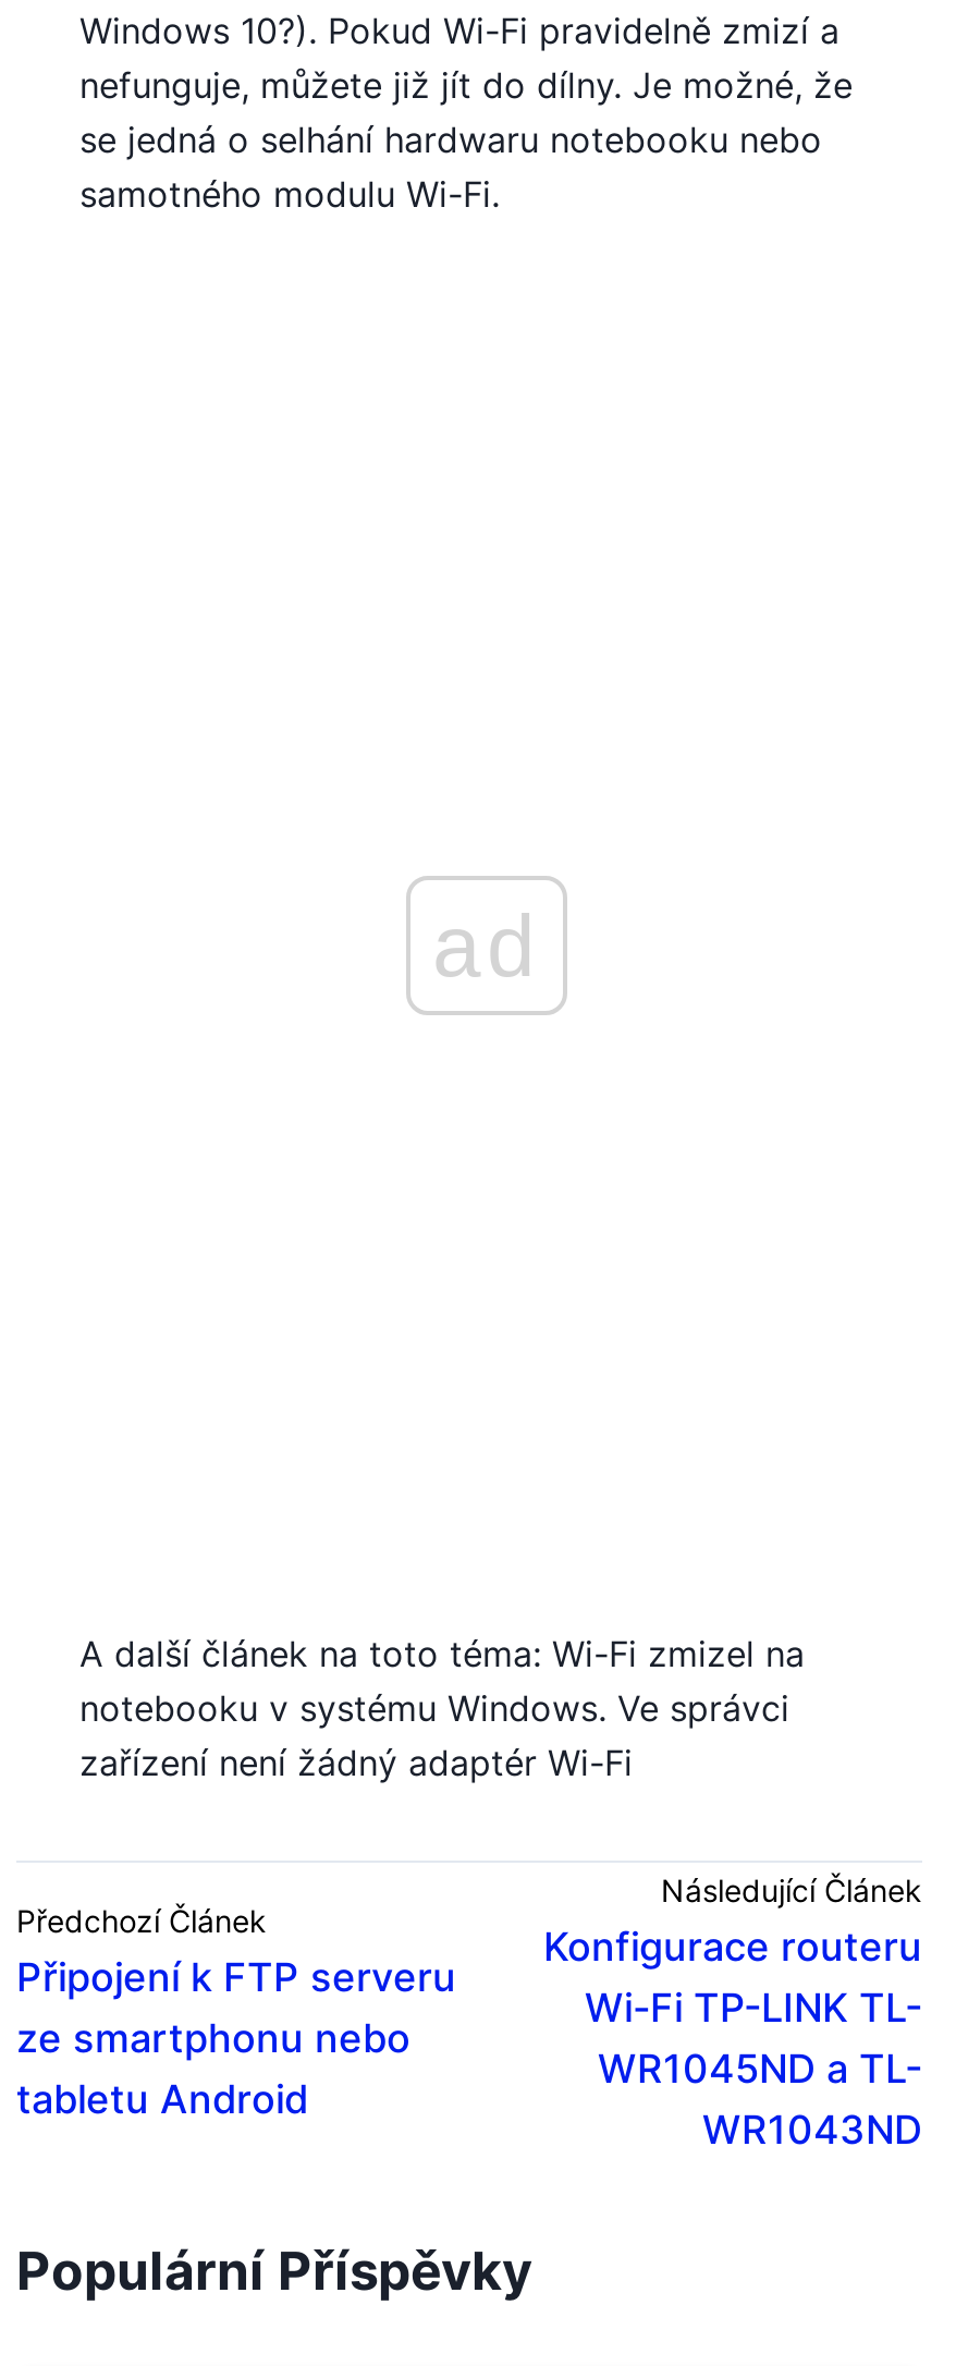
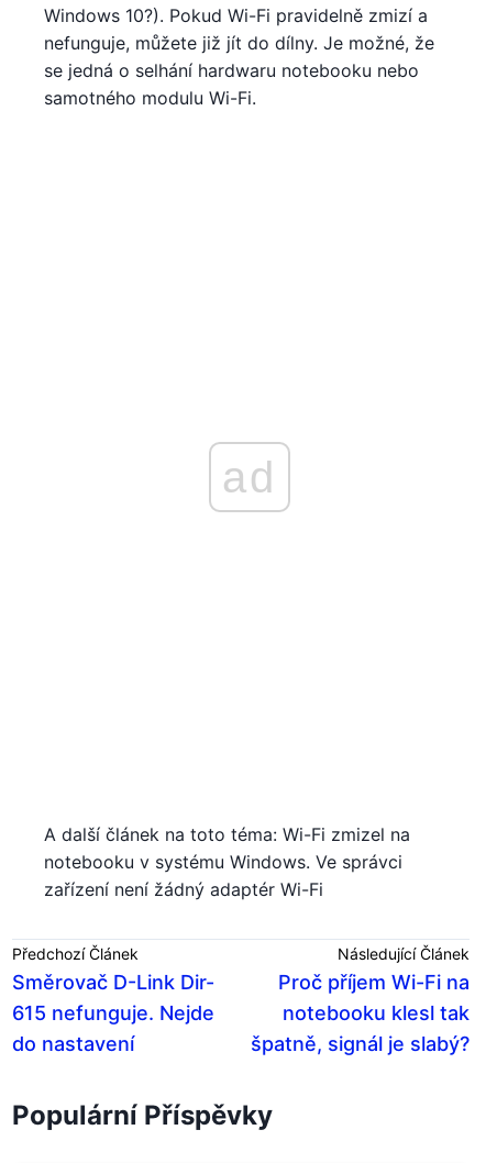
[543,1923,922,2152] Konfigurace routeru | Wi-Fi TP-LINK TL- | WR1045ND a TL- | WR1043ND -> [251,970,470,1055] Proč příjem Wi-Fi na | notebooku klesl tak | špatně, signál je slabý?
[16,1953,456,2121] Připojení k FTP serveru | ze smartphonu nebo | tabletu Android -> [12,970,214,1055] Směrovač D-Link Dir- | 615 nefunguje. Nejde | do nastavení

